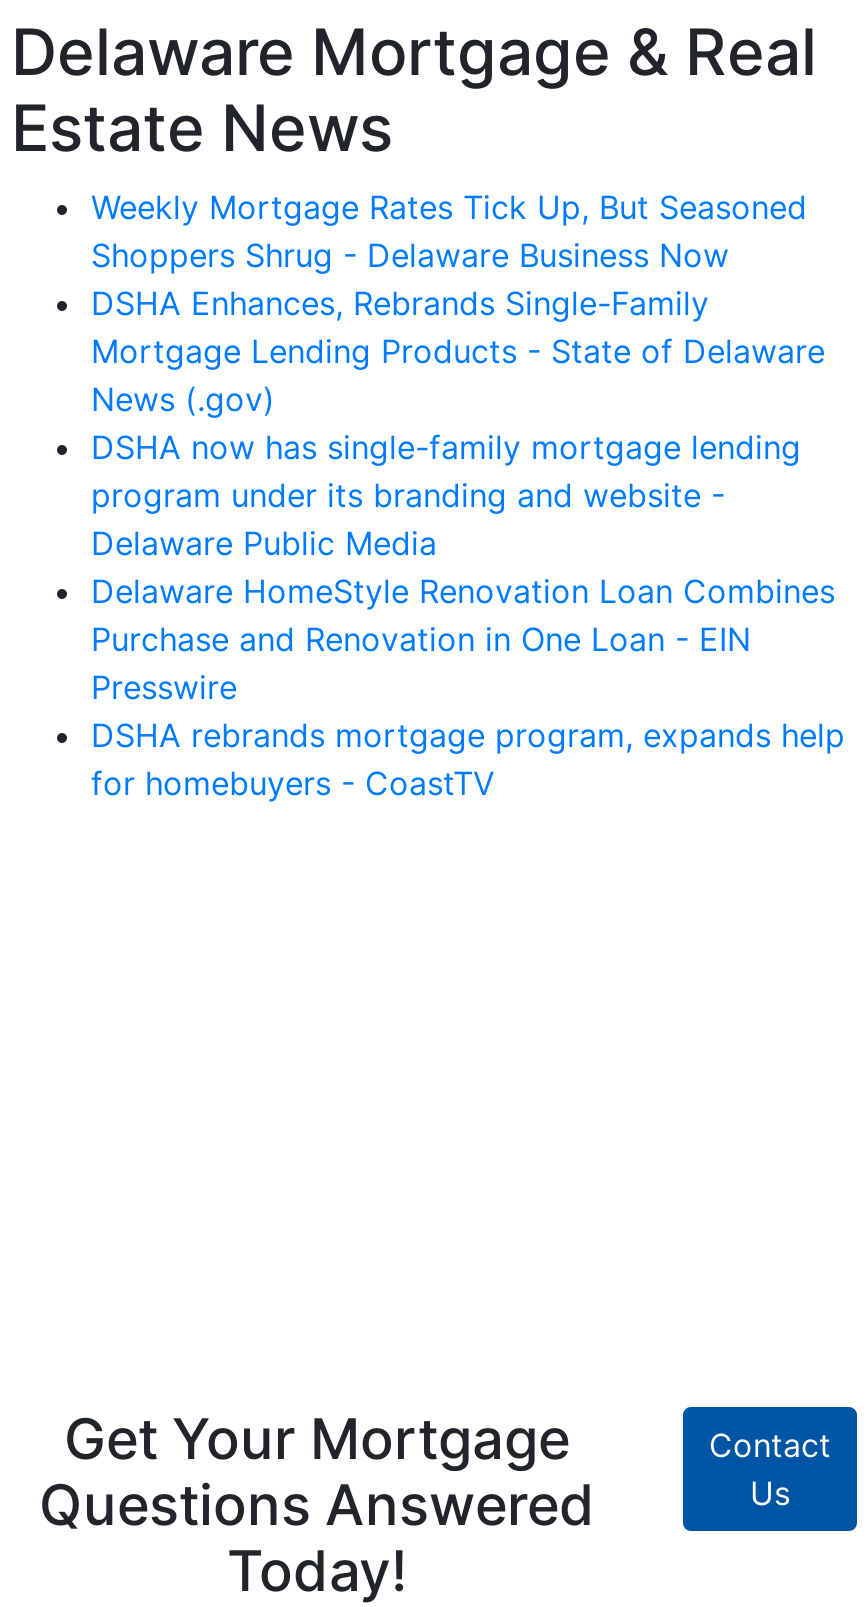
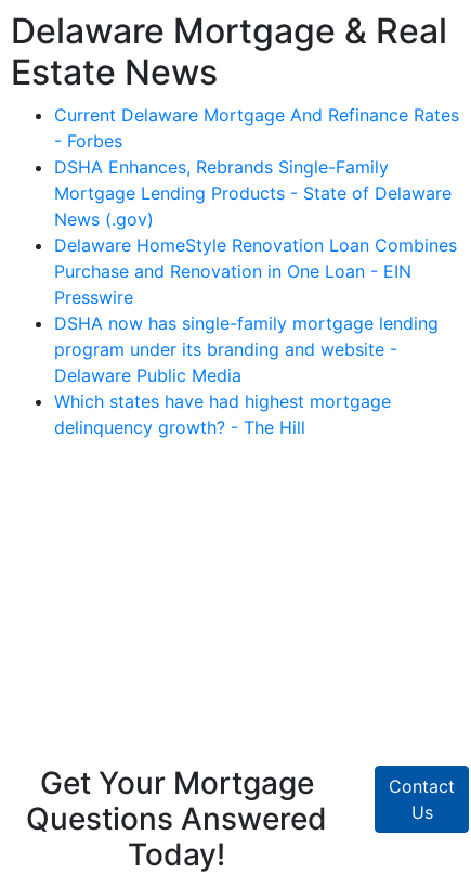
[91,187,807,275] Weekly Mortgage Rates Tick Up, But Seasoned | Shoppers Shrug - Delaware Business Now -> [54,104,459,152] Current Delaware Mortgage And Refinance Rates | - Forbes
moved [91,427,801,563] -> [54,312,439,386]: DSHA now has single-family mortgage lending | program under its branding and website - | Delaware Public Media
moved [91,571,835,707] -> [54,234,457,308]: Delaware HomeStyle Renovation Loan Combines | Purchase and Renovation in One Loan - EIN | Presswire
[91,715,845,803] DSHA rebrands mortgage program, expands help | for homebuyers - CoastTV -> [54,390,391,438] Which states have had highest mortgage | delinquency growth? - The Hill

